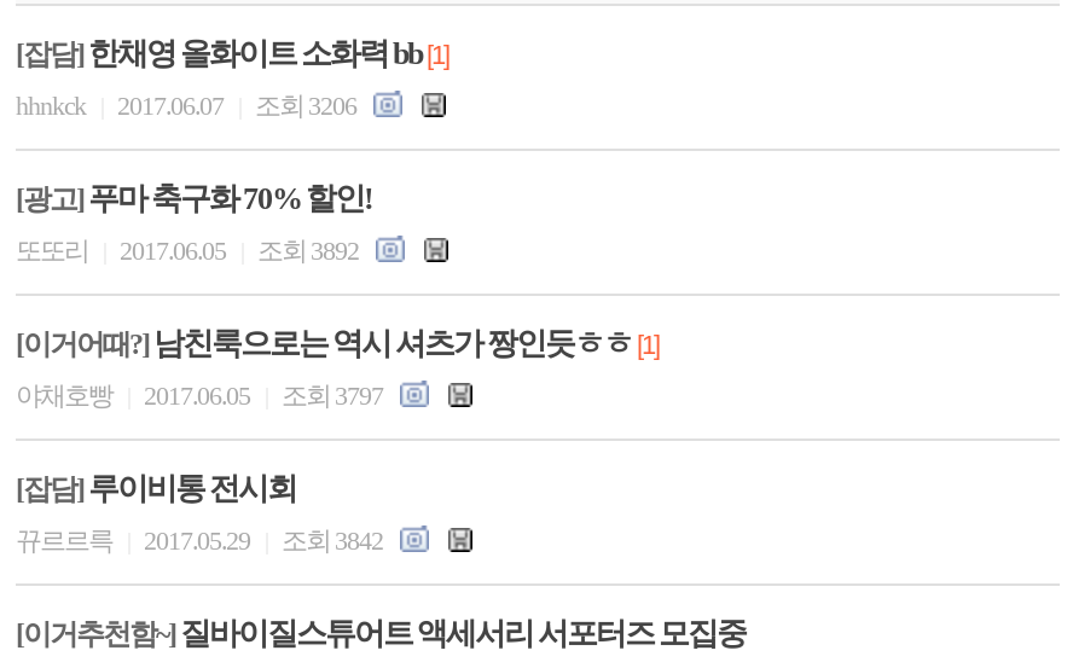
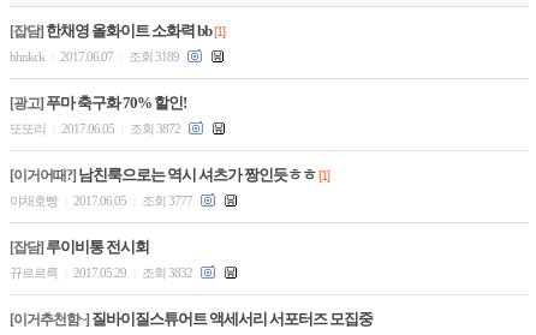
[16,91,361,120] hhnkck 2017.06.07 조회 3206 -> [10,49,181,64] hhnkck 2017.06.07 조회 3189
[16,236,364,265] 또또리 2017.06.05 조회 3892 -> [10,121,183,136] 또또리 2017.06.05 조회 3872
[16,381,388,410] 야채호빵 2017.06.05 조회 3797 -> [10,193,195,208] 야채호빵 2017.06.05 조회 3777
[277,525,388,554] 조회 3842 -> [139,265,195,280] 조회 3832

